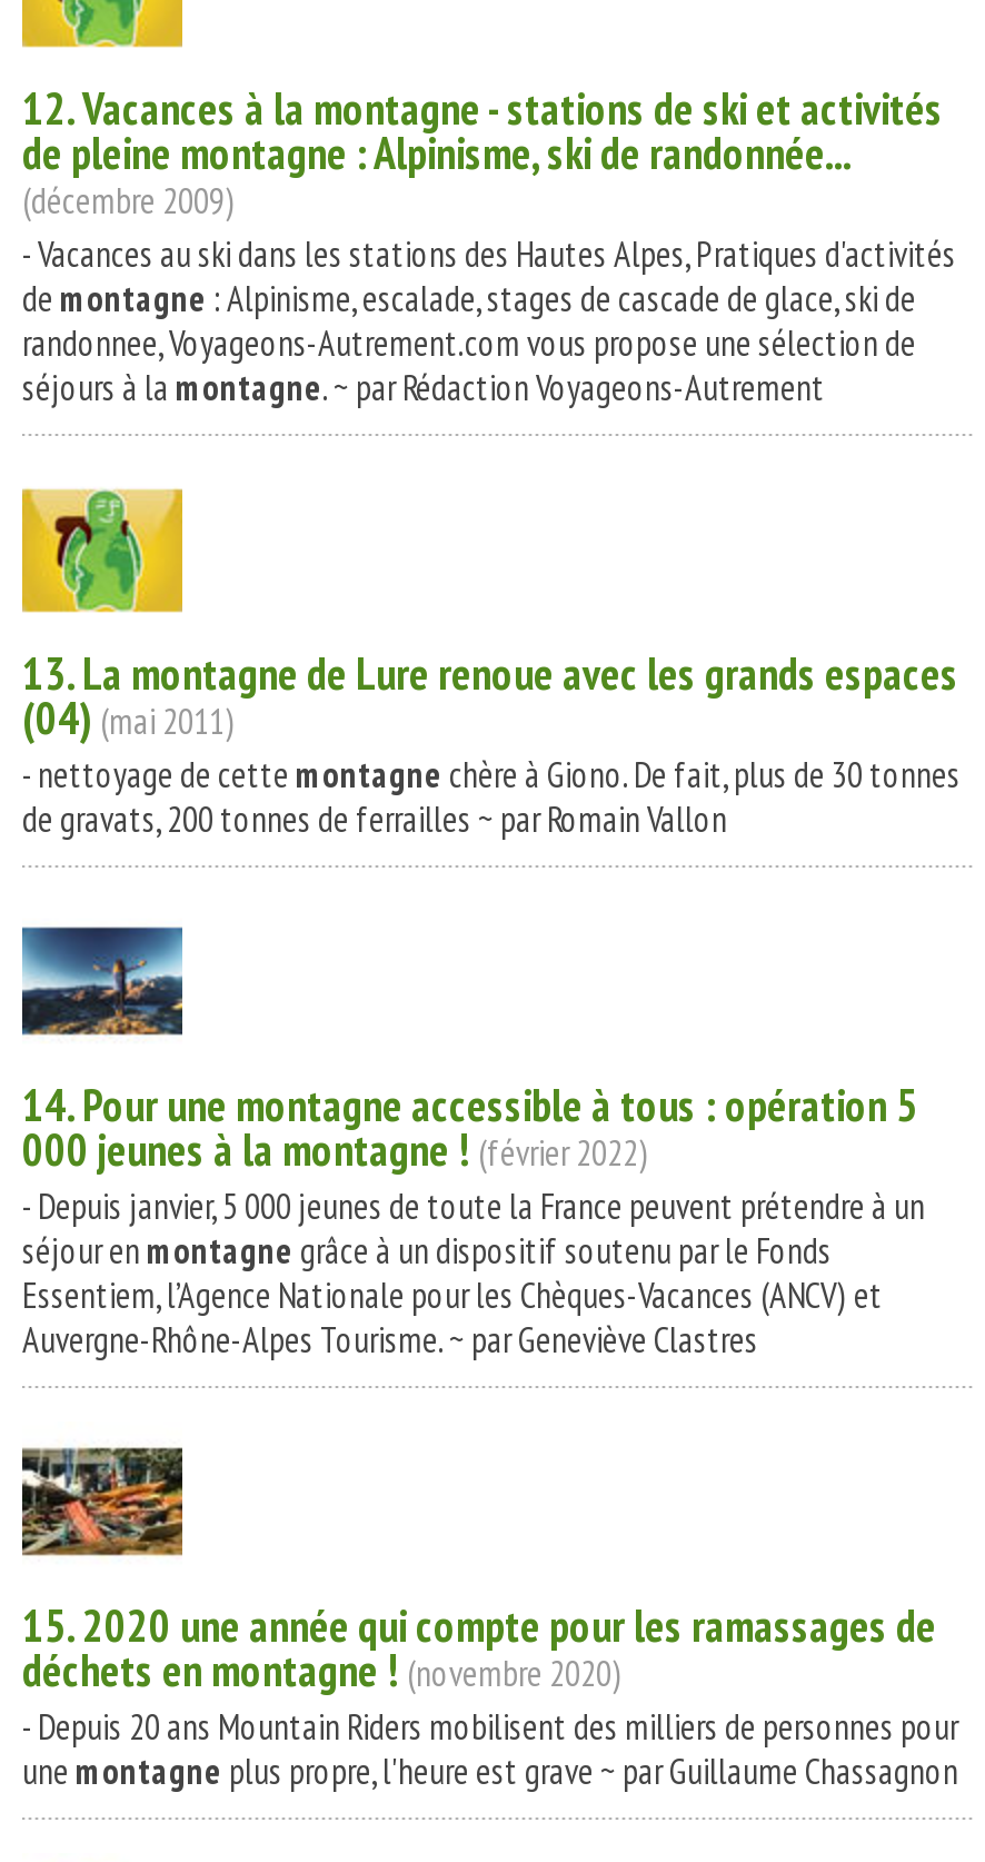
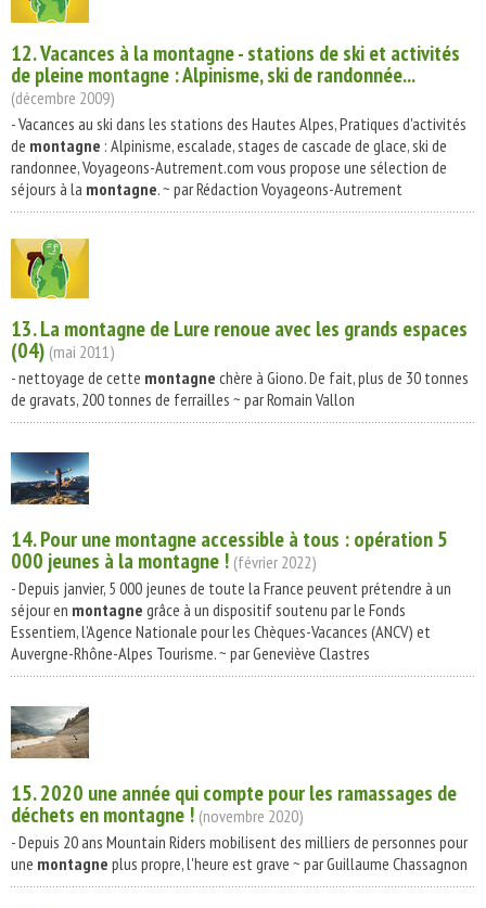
[20,1446,185,1557] [image] -> [10,706,90,759] [image]

